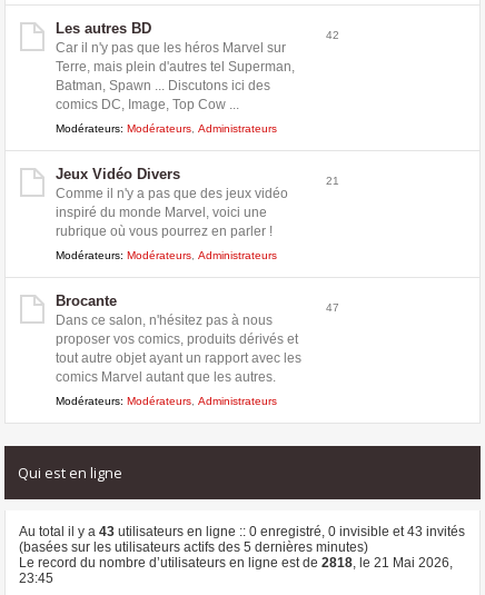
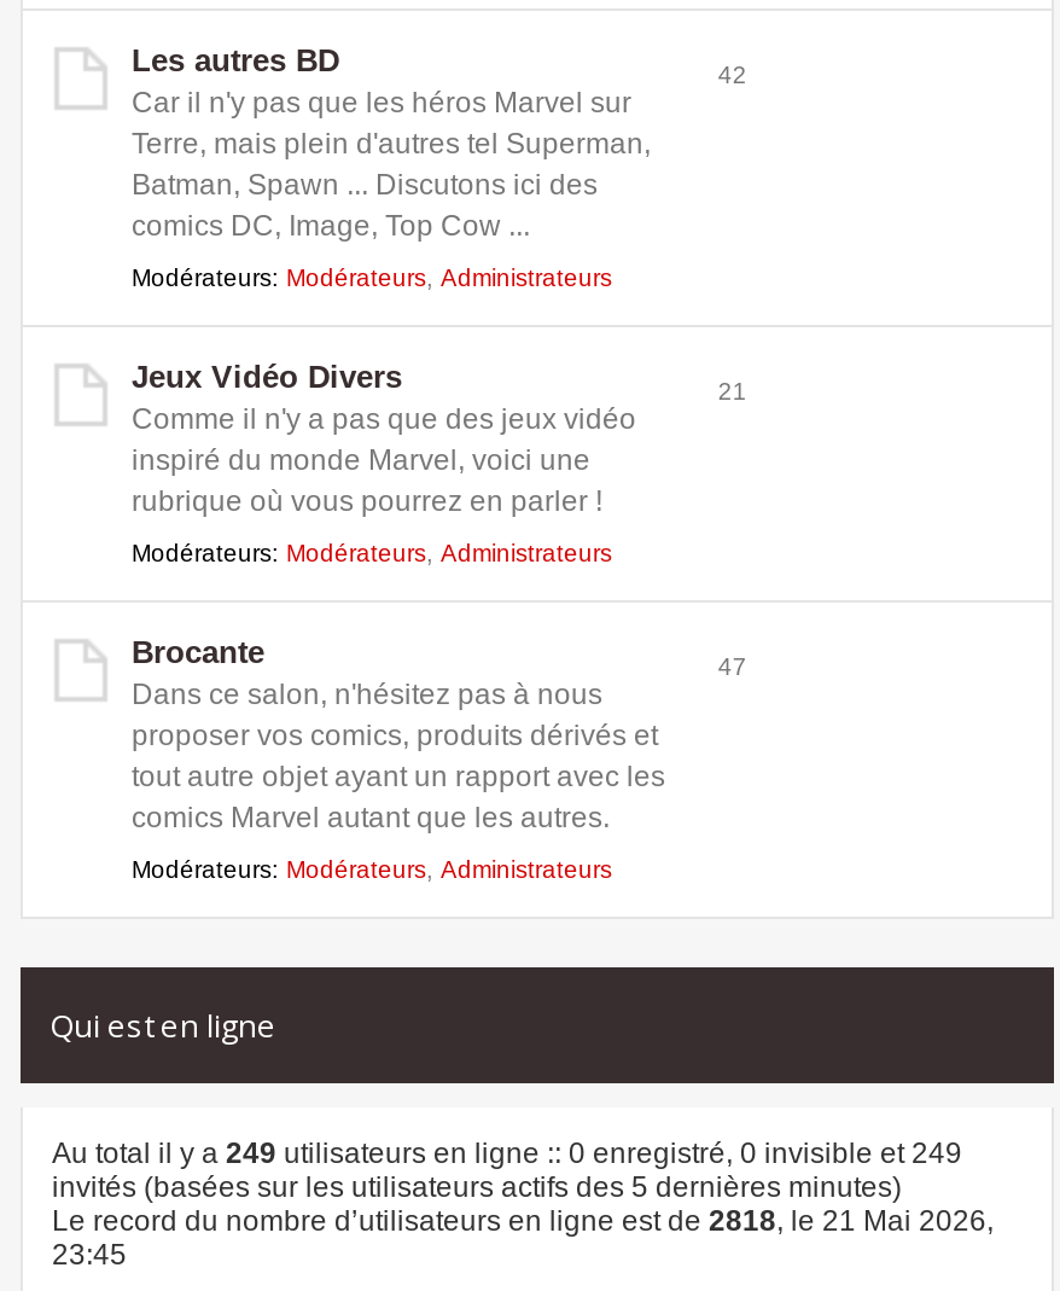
[19,524,465,555] Au total il y a 43 utilisateurs en ligne :: 0 enregistré, 0 invisible et 43 invités | (basées sur les utilisateurs actifs des 5 dernières minutes) -> [52,1136,962,1204] Au total il y a 249 utilisateurs en ligne :: 0 enregistré, 0 invisible et 249 | invités (basées sur les utilisateurs actifs des 5 dernières minutes)

